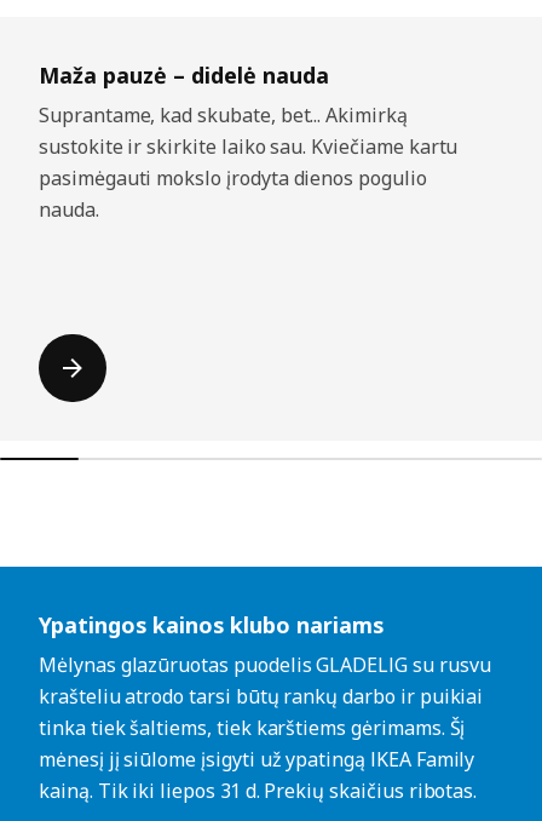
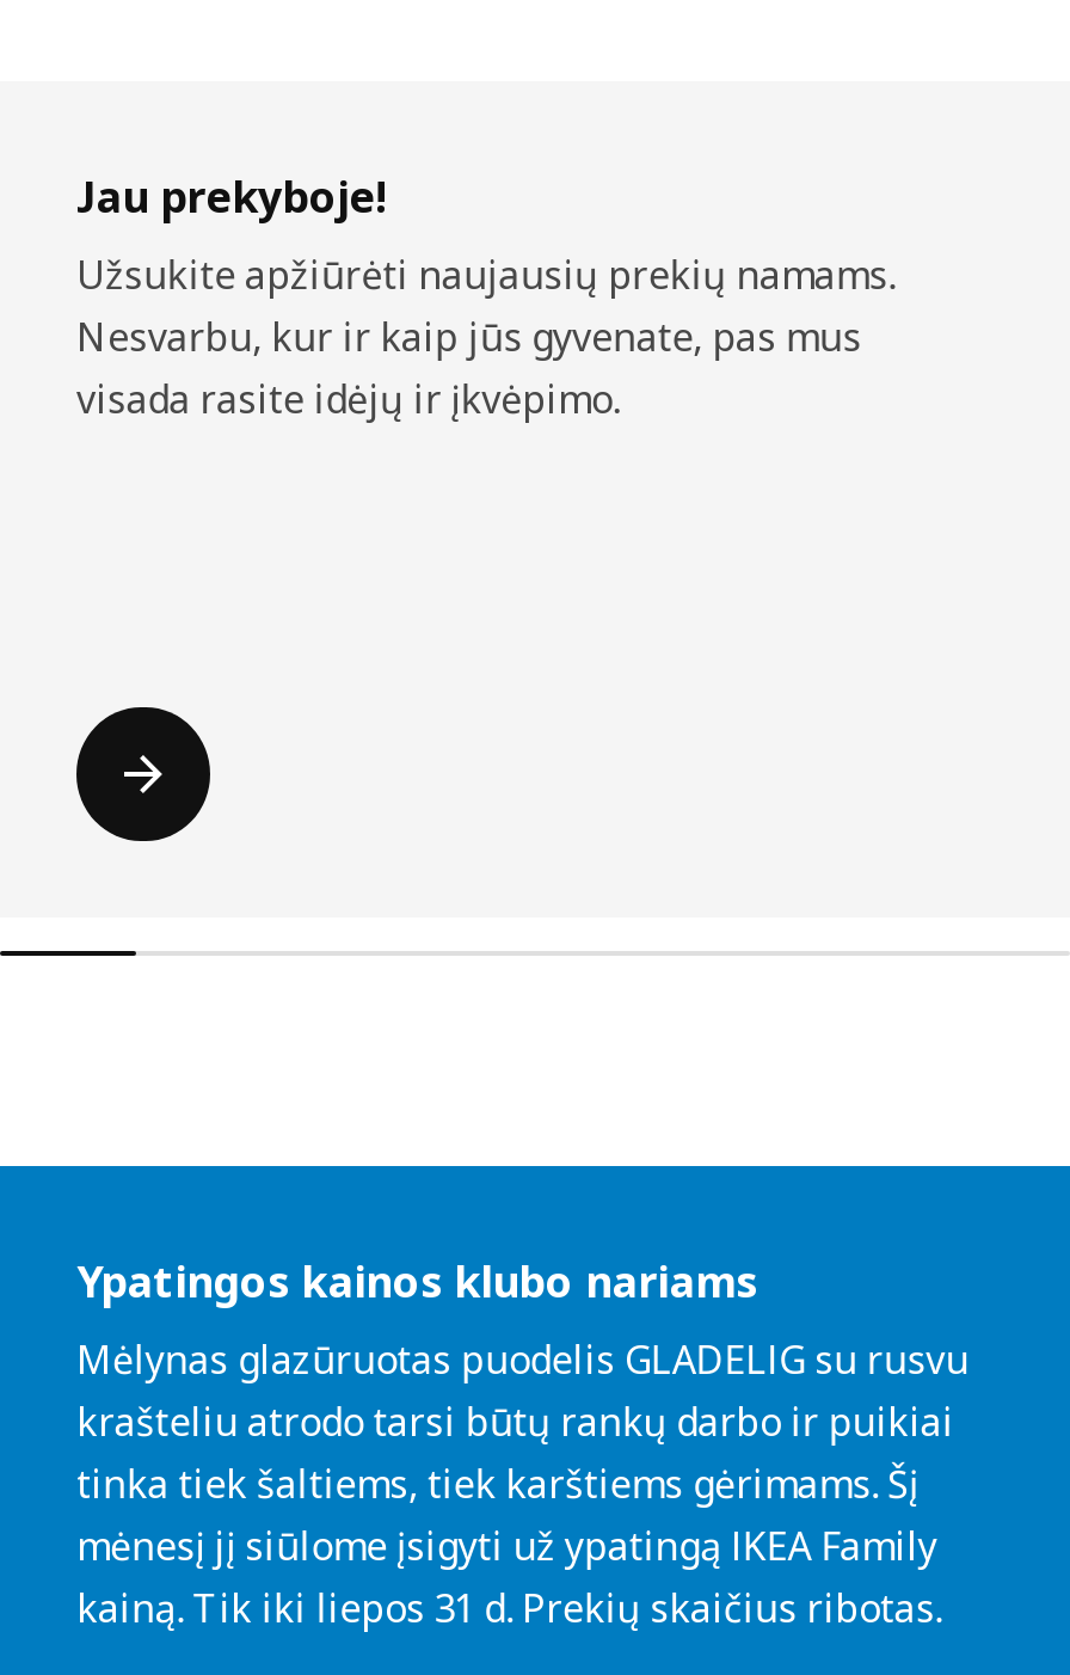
[39,60,458,223] Maža pauzė – didelė nauda | Suprantame, kad skubate, bet... Akimirką | sustokite ir skirkite laiko sau. Kviečiame kartu | pasimėgauti mokslo įrodyta dienos pogulio | nauda. -> [76,167,895,425] Jau prekyboje! | Užsukite apžiūrėti naujausių prekių namams. | Nesvarbu, kur ir kaip jūs gyvenate, pas mus | visada rasite idėjų ir įkvėpimo.

